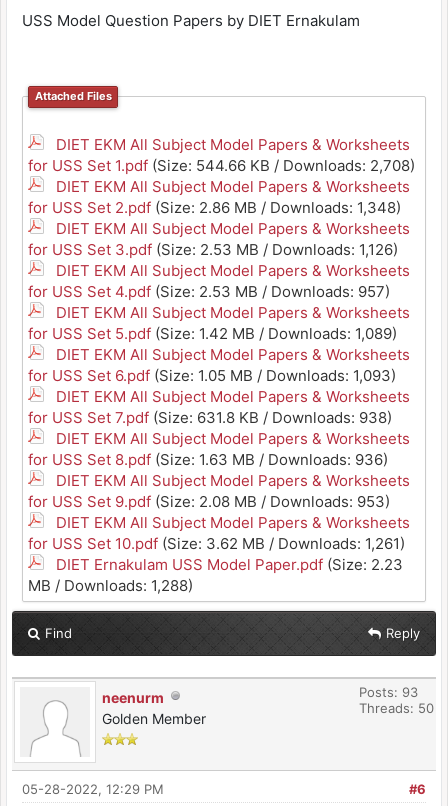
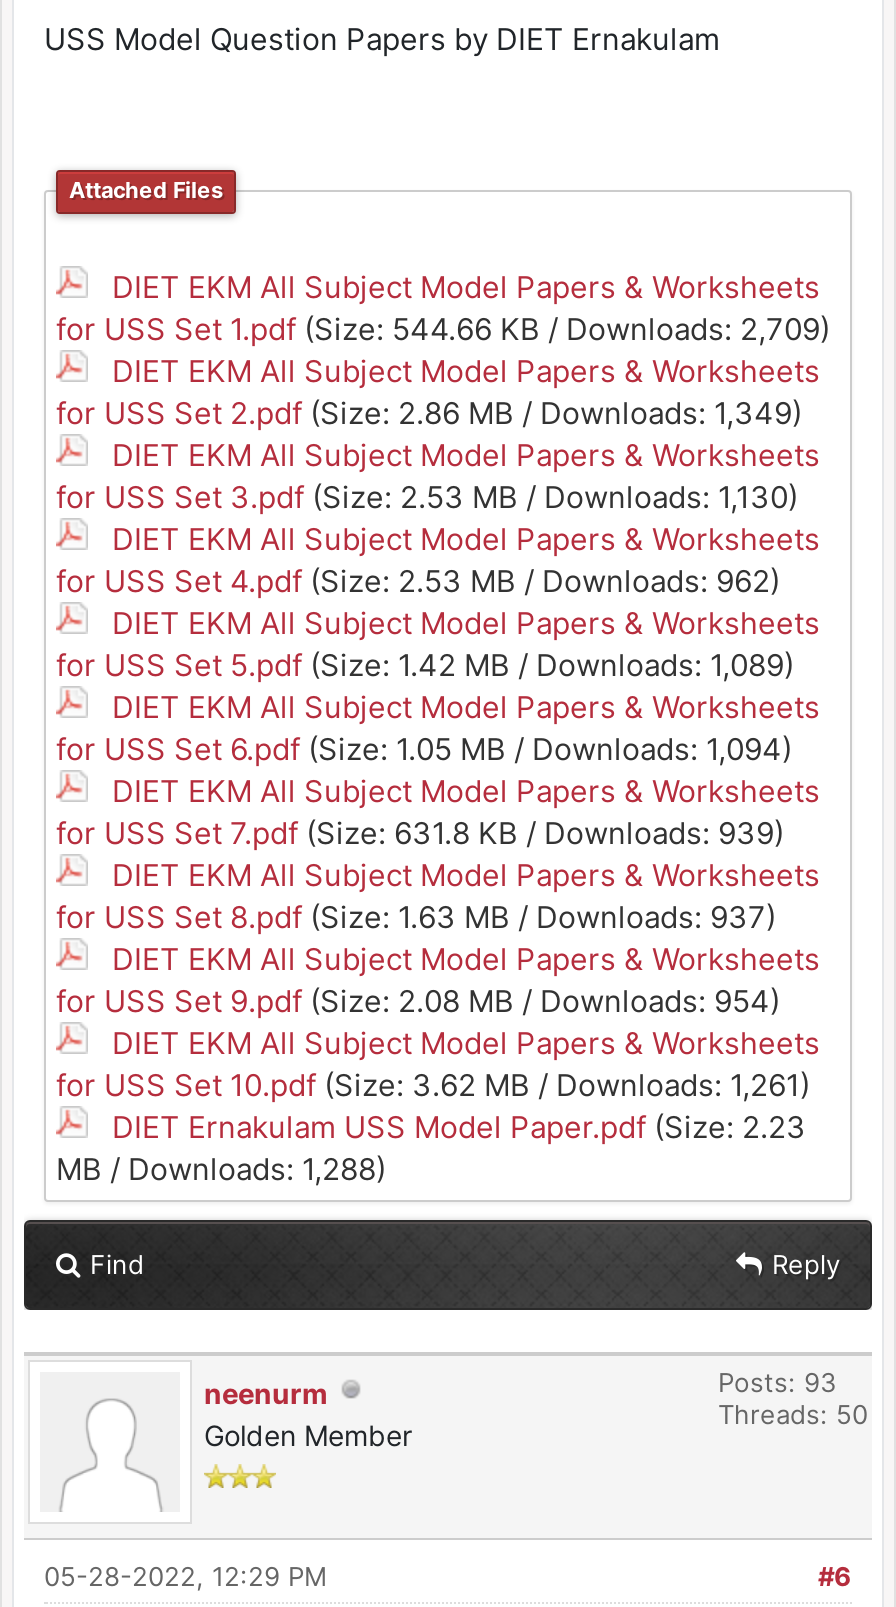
[28,155,419,174] for USS Set 1.pdf (Size: 544.66 KB / Downloads: 2,708) -> [56,309,838,347] for USS Set 1.pdf (Size: 544.66 KB / Downloads: 2,709)
[28,197,405,216] for USS Set 2.pdf (Size: 2.86 MB / Downloads: 1,348) -> [56,393,810,431] for USS Set 2.pdf (Size: 2.86 MB / Downloads: 1,349)
[28,239,402,258] for USS Set 3.pdf (Size: 2.53 MB / Downloads: 1,126) -> [56,477,806,515] for USS Set 3.pdf (Size: 2.53 MB / Downloads: 1,130)
[28,281,394,300] for USS Set 4.pdf (Size: 2.53 MB / Downloads: 957) -> [56,561,788,599] for USS Set 4.pdf (Size: 2.53 MB / Downloads: 962)
[28,365,400,384] for USS Set 6.pdf (Size: 1.05 MB / Downloads: 1,093) -> [56,729,800,767] for USS Set 6.pdf (Size: 1.05 MB / Downloads: 1,094)
[28,407,396,426] for USS Set 7.pdf (Size: 631.8 KB / Downloads: 938) -> [56,813,792,851] for USS Set 7.pdf (Size: 631.8 KB / Downloads: 939)
[28,449,392,468] for USS Set 8.pdf (Size: 1.63 MB / Downloads: 936) -> [56,897,784,935] for USS Set 8.pdf (Size: 1.63 MB / Downloads: 937)
[28,491,394,510] for USS Set 9.pdf (Size: 2.08 MB / Downloads: 953) -> [56,981,788,1019] for USS Set 9.pdf (Size: 2.08 MB / Downloads: 954)

